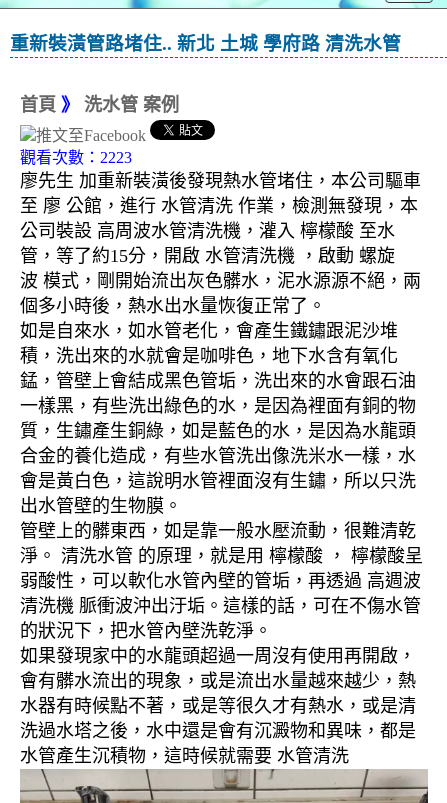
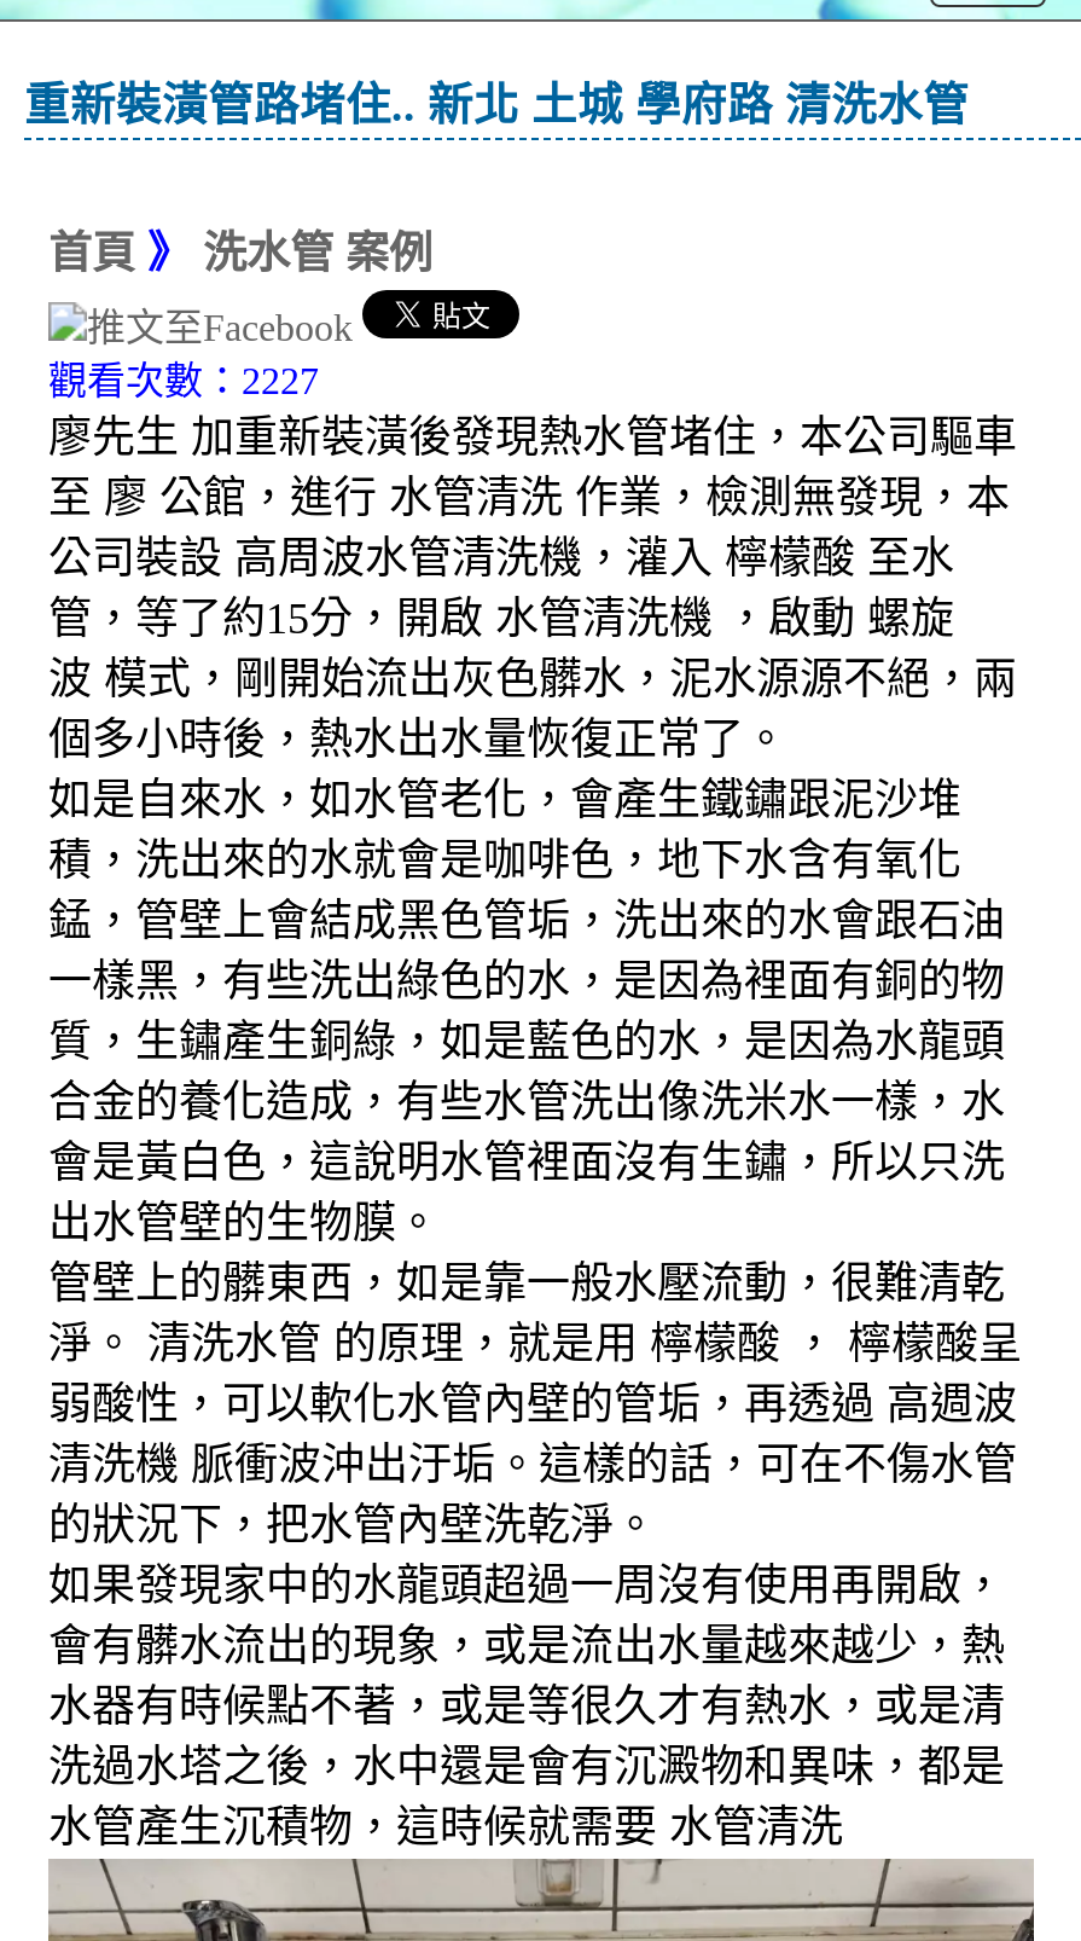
[0,149,132,166] 觀看次數：2223 -> [0,361,319,402] 觀看次數：2227

